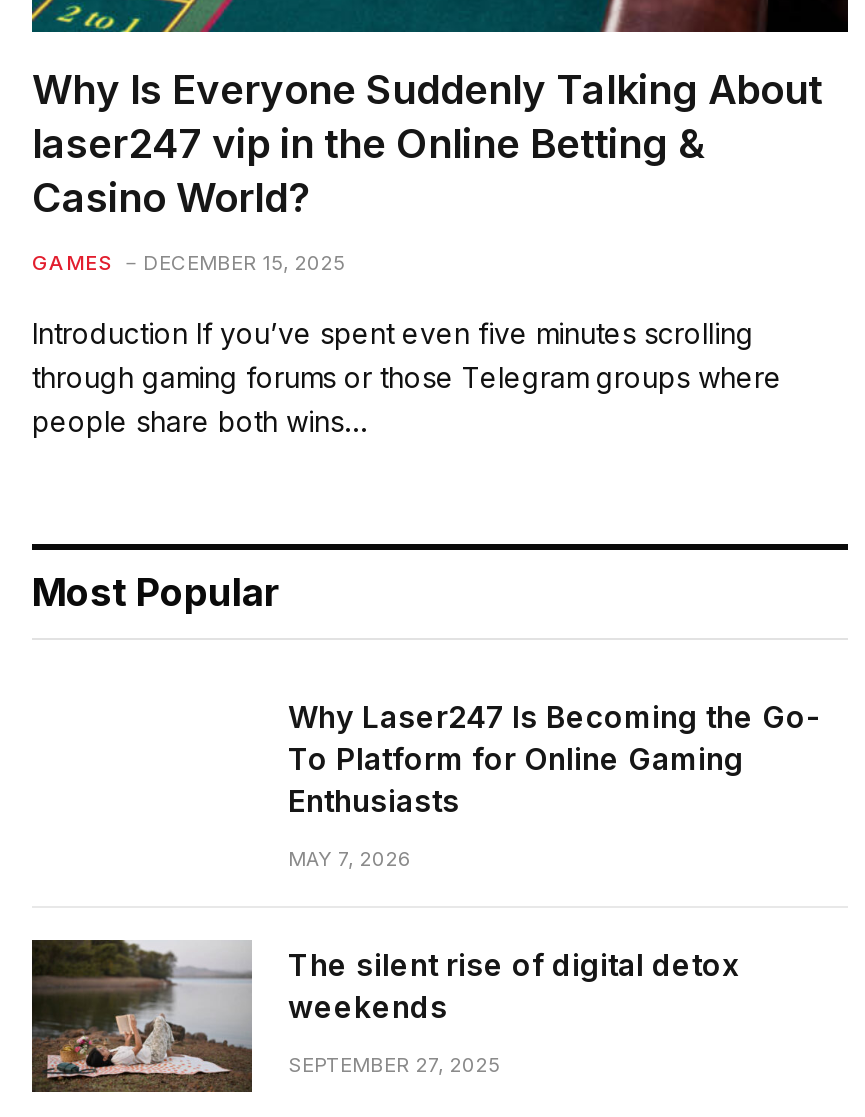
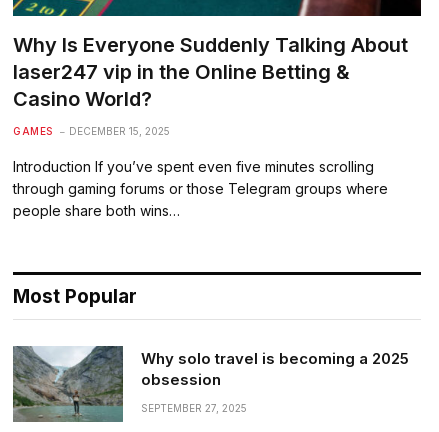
[30,697,820,1092] [image] | Why Laser247 Is Becoming the Go- | To Platform for Online Gaming | Enthusiasts | MAY 7, 2026 | The silent rise of digital detox | weekends -> [12,345,409,422] [image] | Why solo travel is becoming a 2025 | obsession

